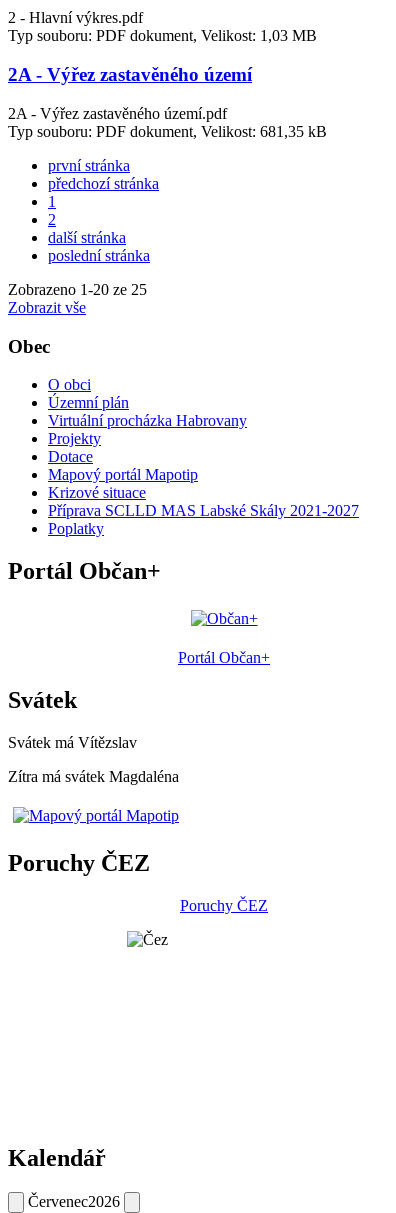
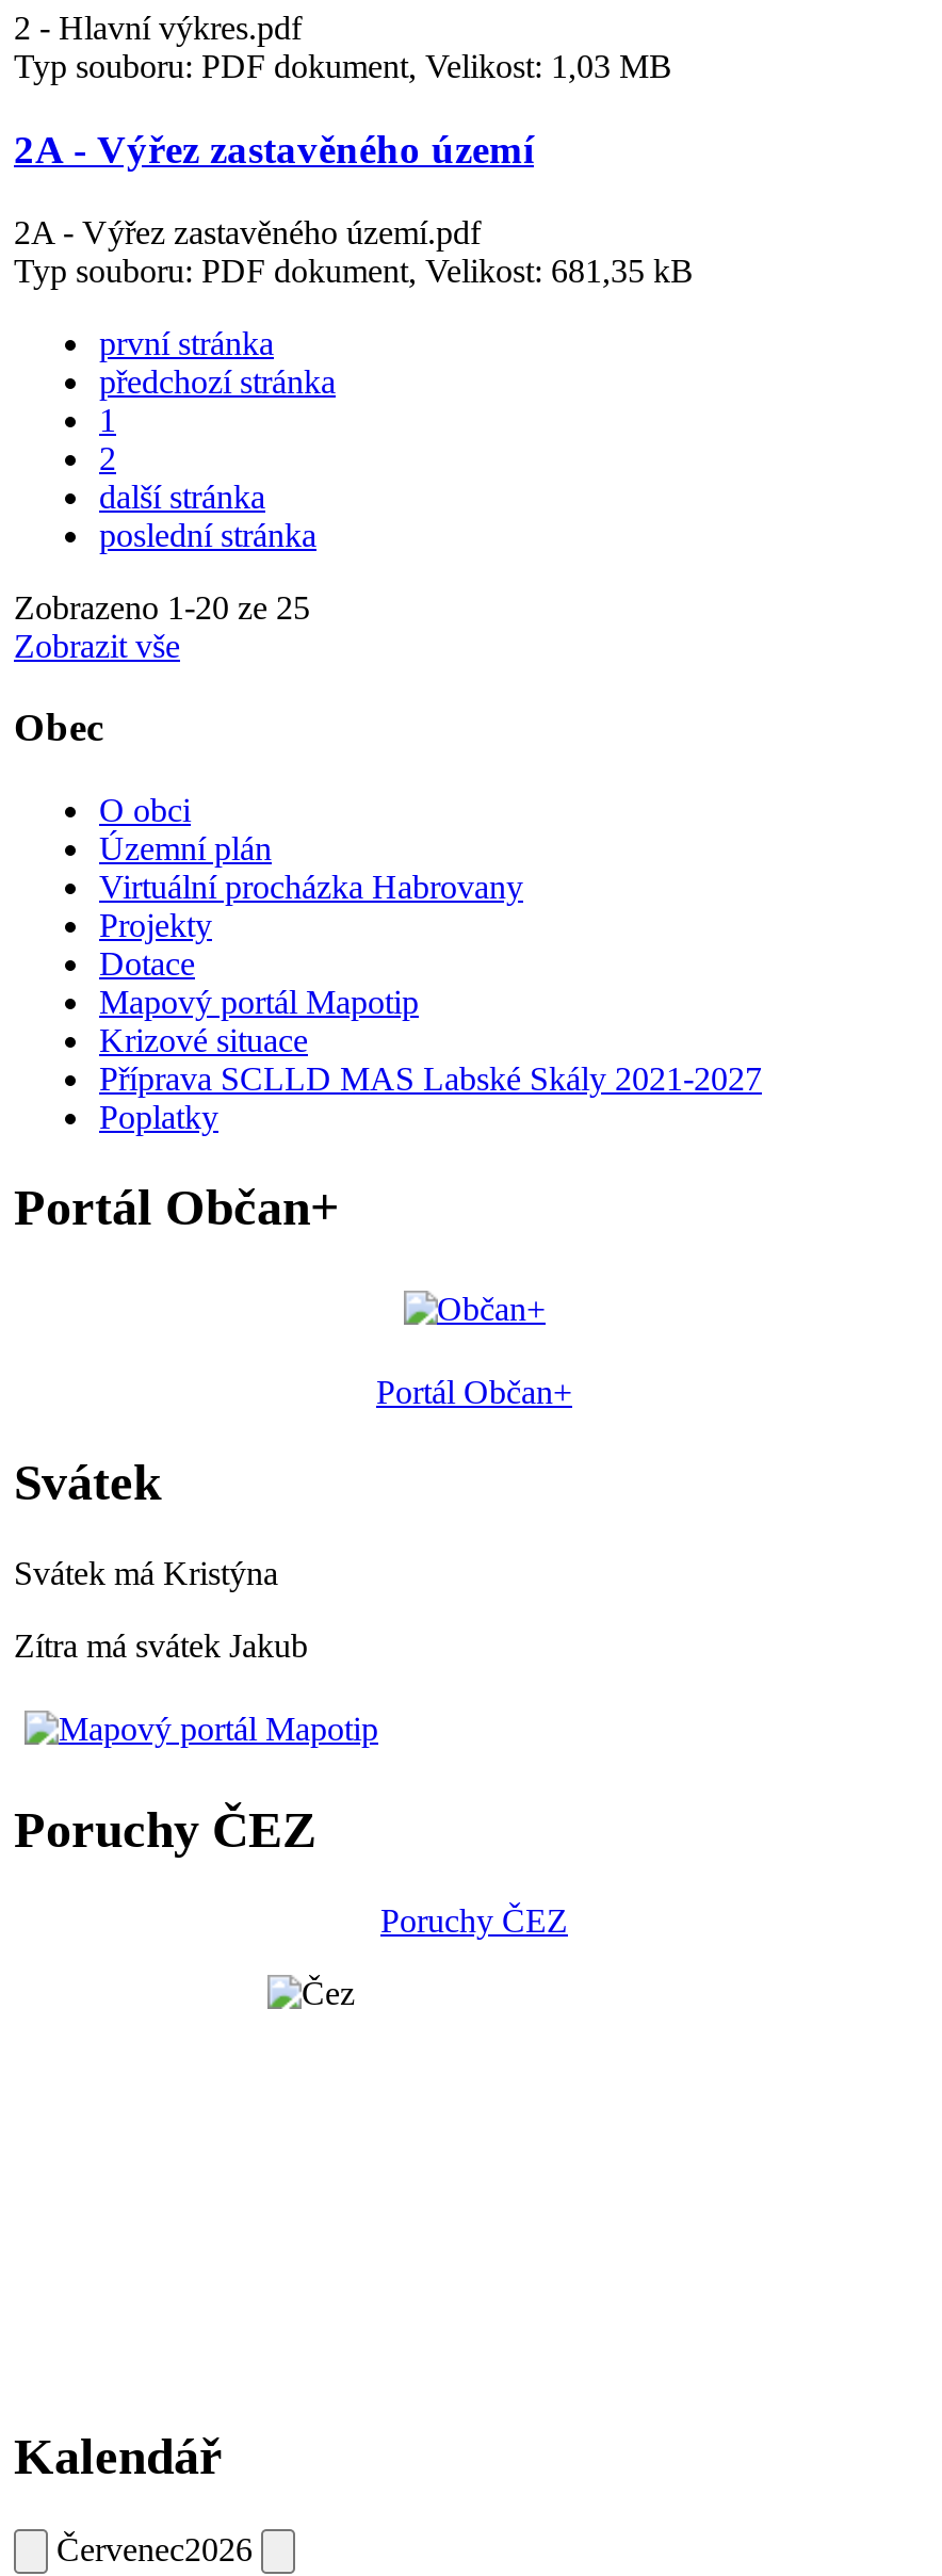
[8,734,137,751] Svátek má Vítězslav -> [14,1555,278,1591] Svátek má Kristýna
[8,768,179,785] Zítra má svátek Magdaléna -> [14,1627,308,1663] Zítra má svátek Jakub

